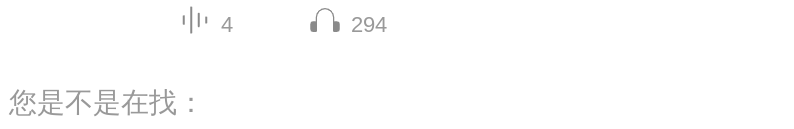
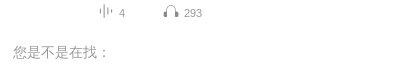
[351,12,387,36] 294 -> [184,7,202,19] 293

